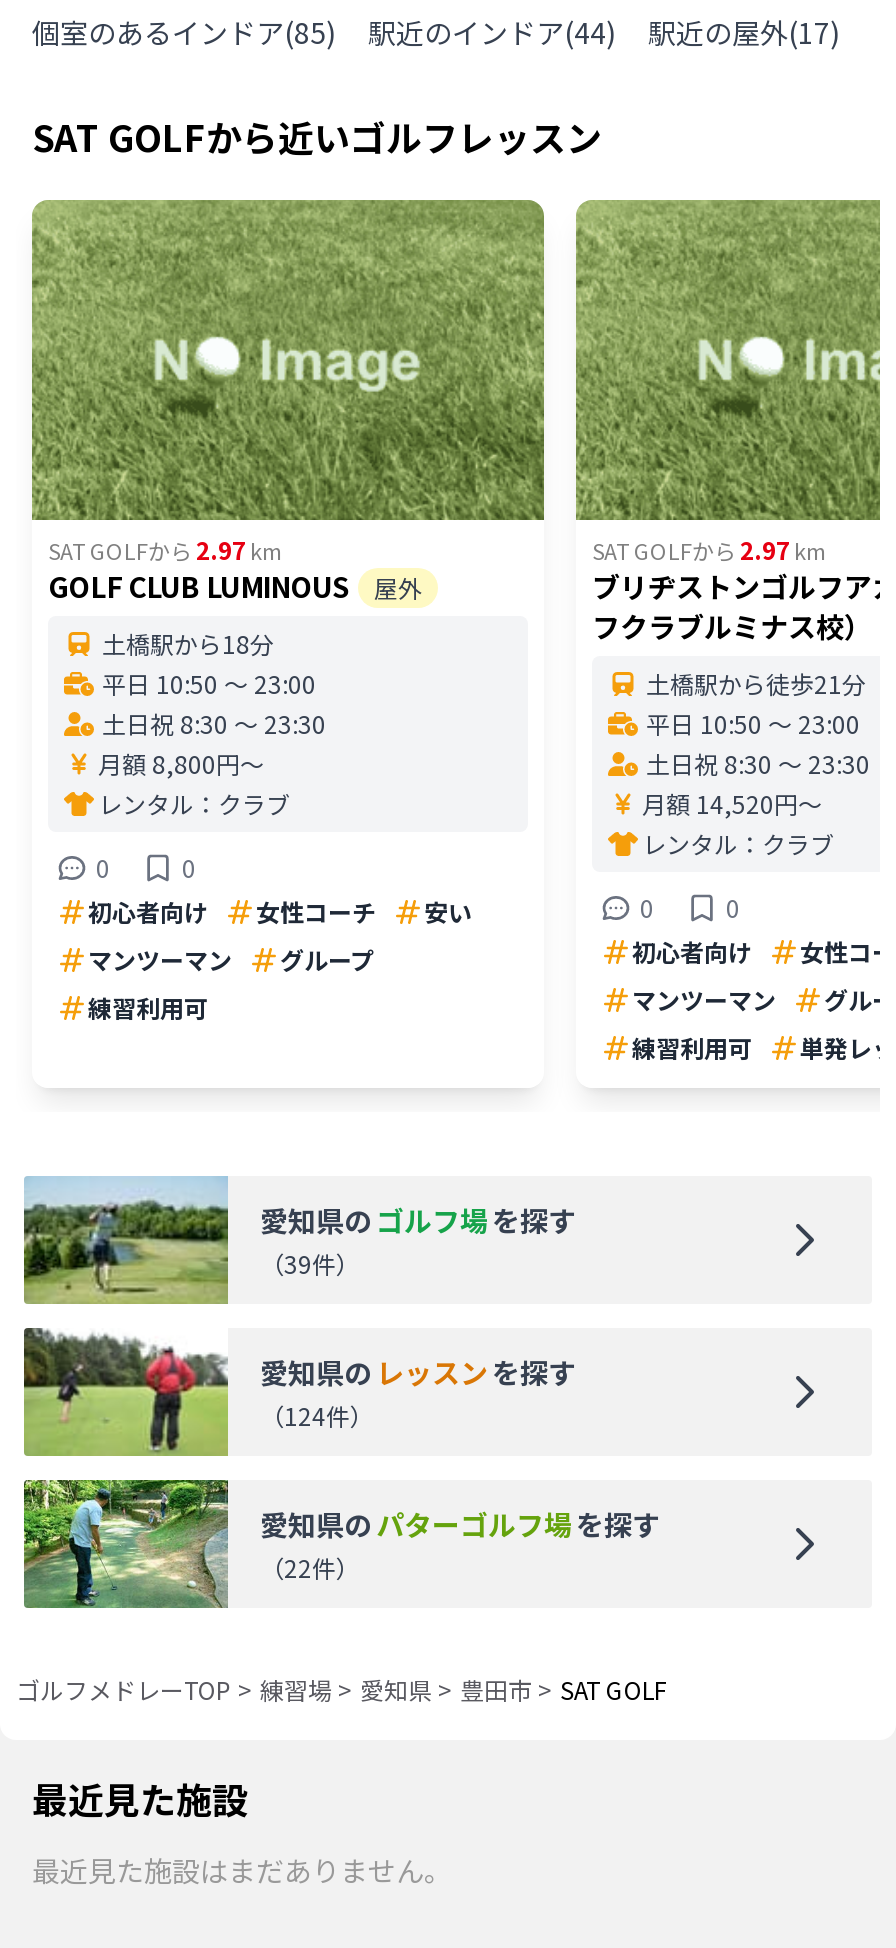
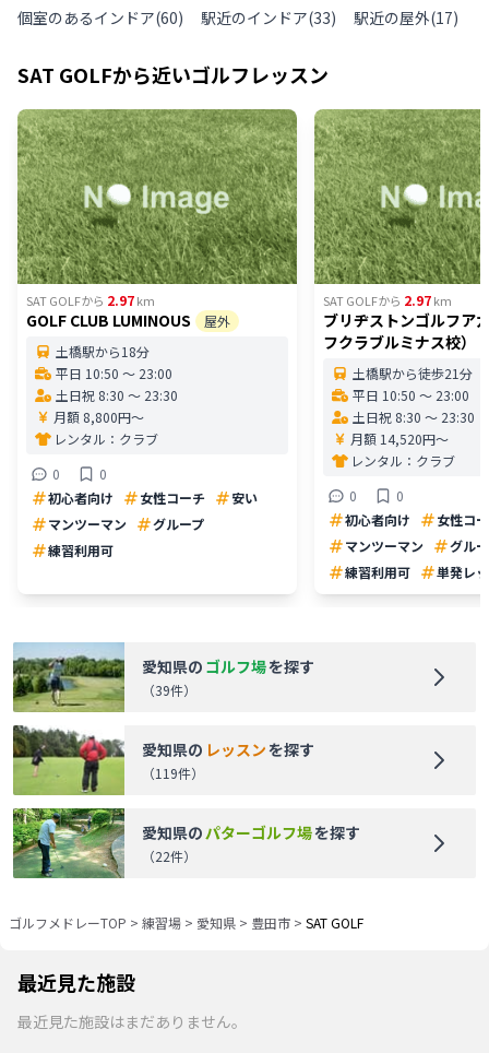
[32,12,336,52] 個室のあるインドア(85) -> [17,7,183,29] 個室のあるインドア(60)
[368,12,616,52] 駅近のインドア(44) -> [201,7,336,29] 駅近のインドア(33)
[260,1398,374,1432] （124件） -> [142,764,204,782] （119件）

